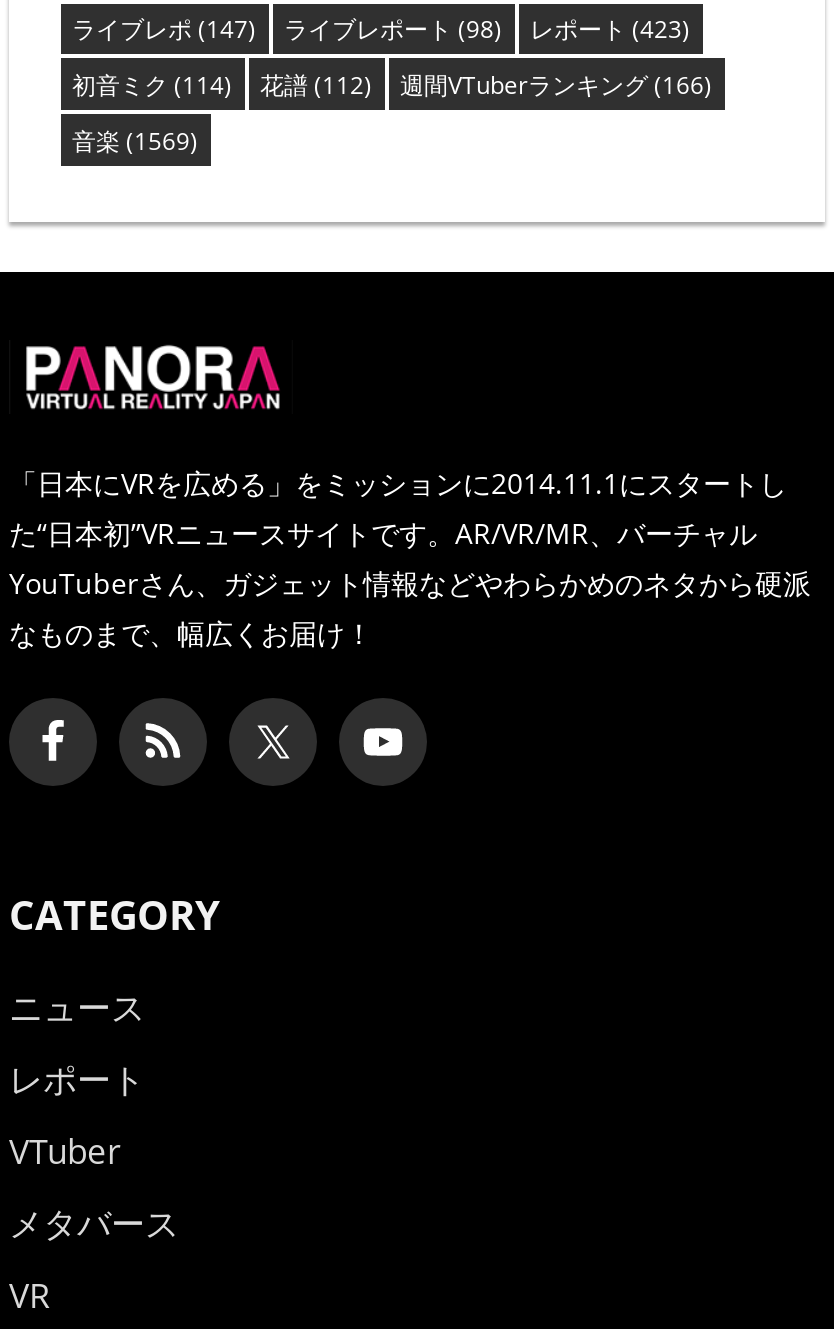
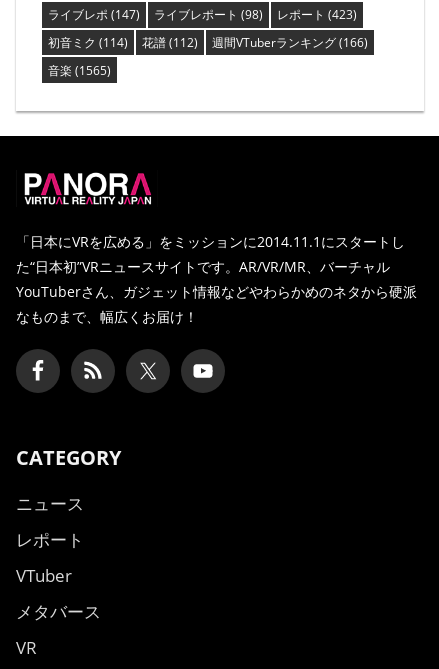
[72,123,198,157] 音楽(1569) -> [47,62,110,79] 音楽(1565)

